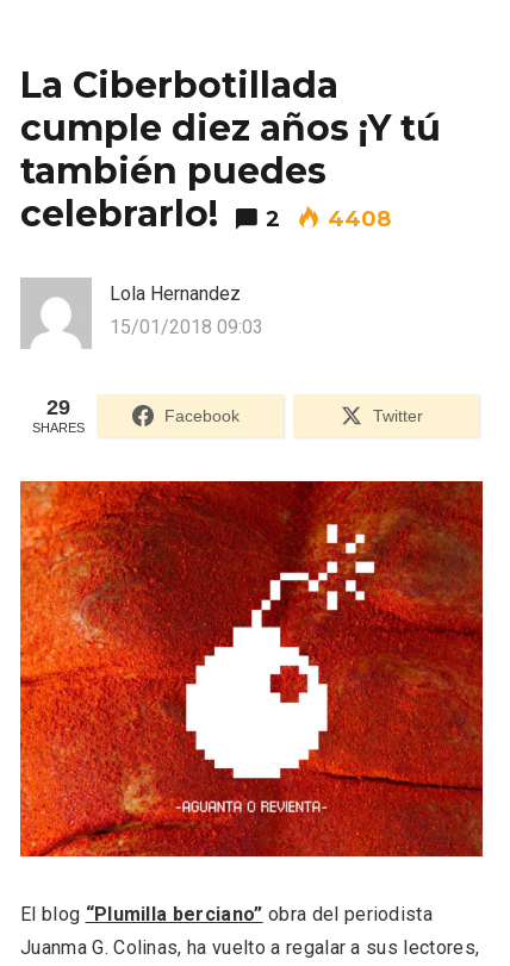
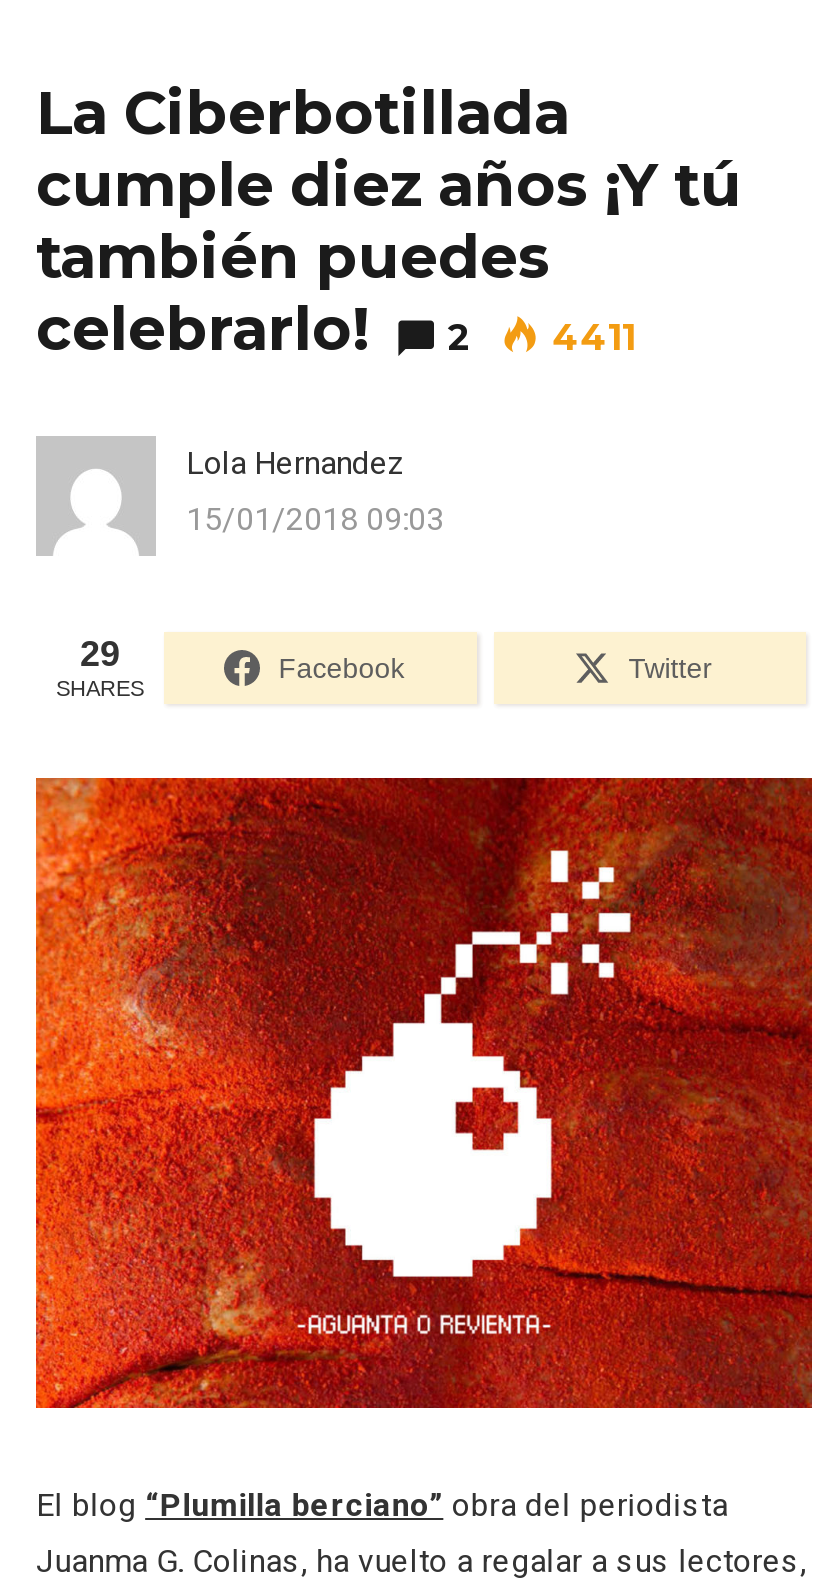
[322,206,391,232] 4408 -> [542,316,636,360] 4411

